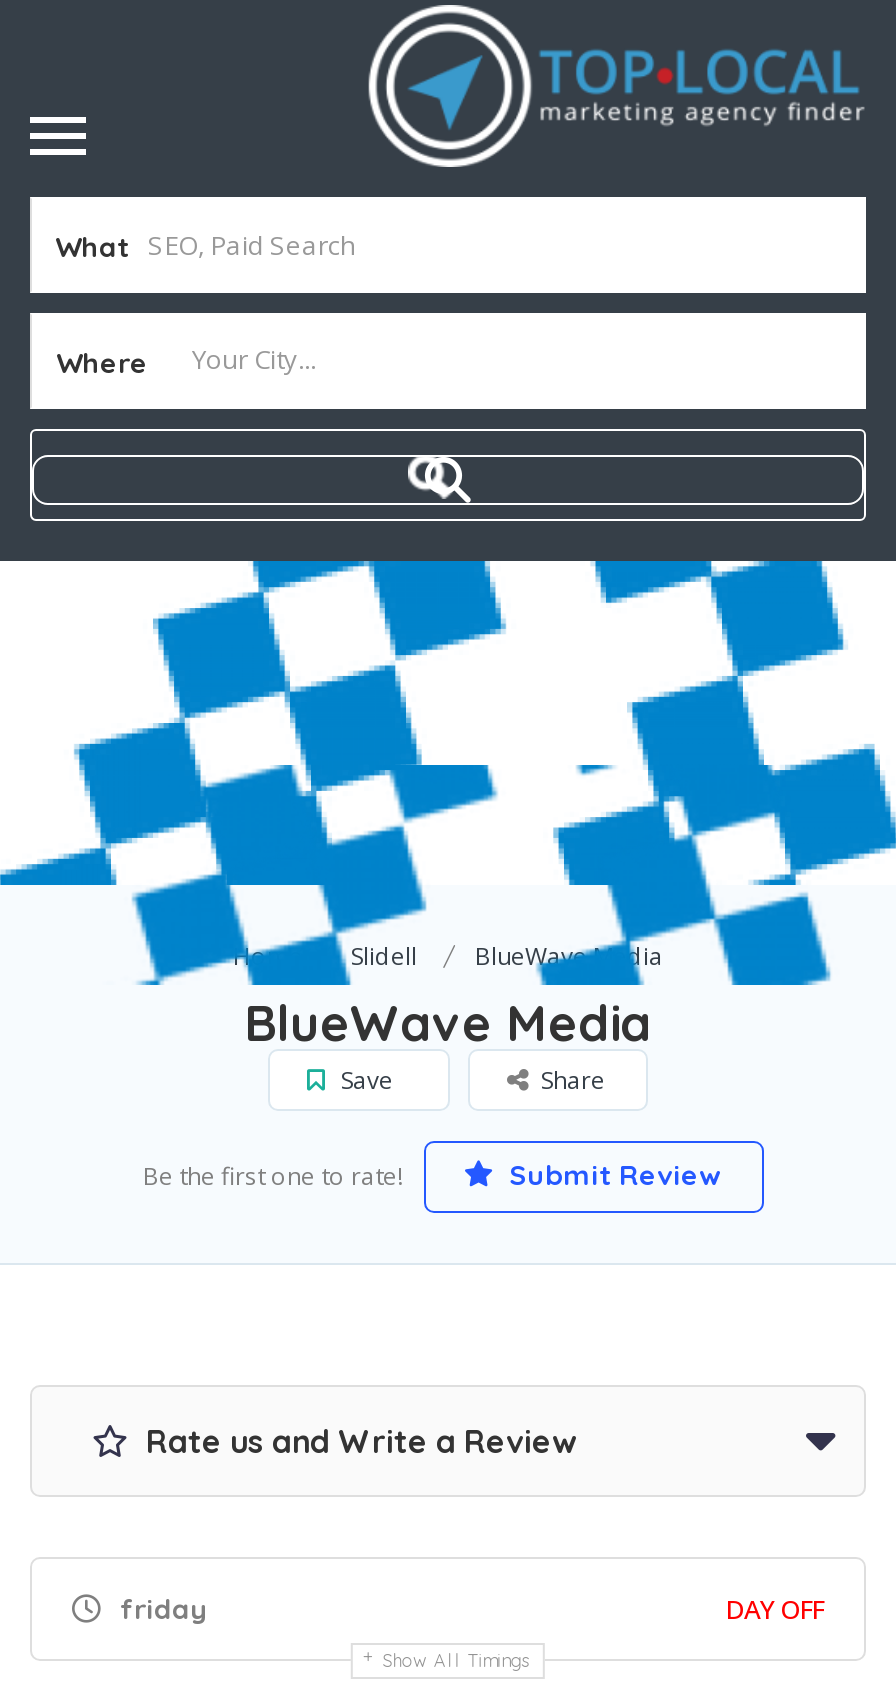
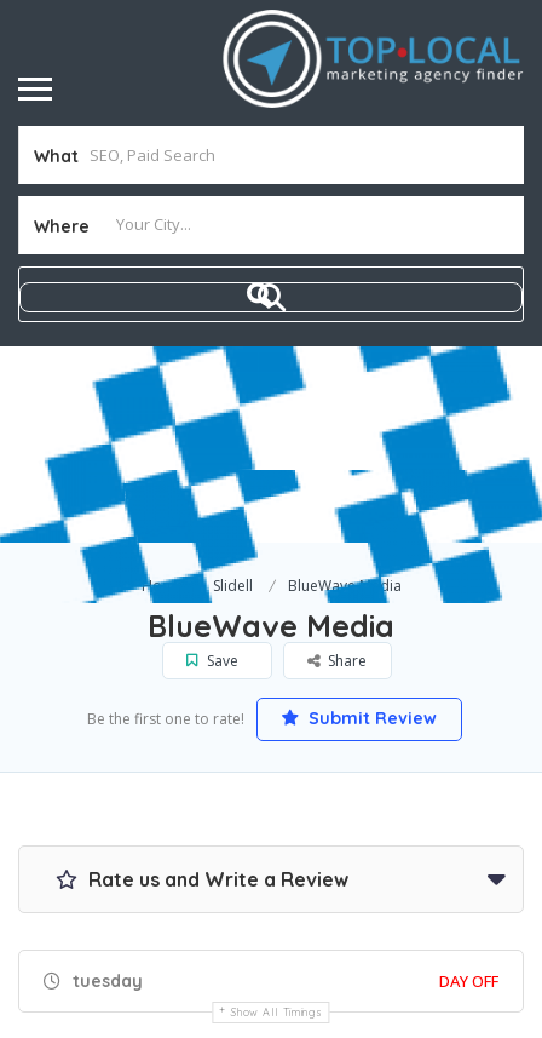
[112,1591,208,1627] friday -> [68,970,143,992] tuesday

